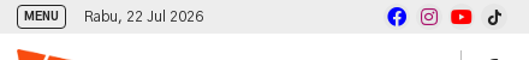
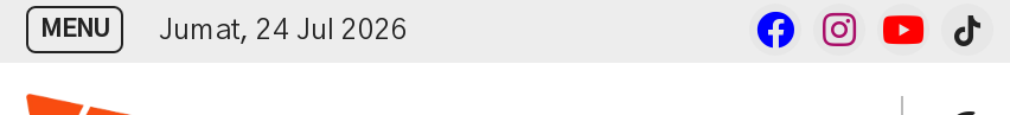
[84,10,203,24] Rabu, 22 Jul 2026 -> [159,15,408,44] Jumat, 24 Jul 2026

